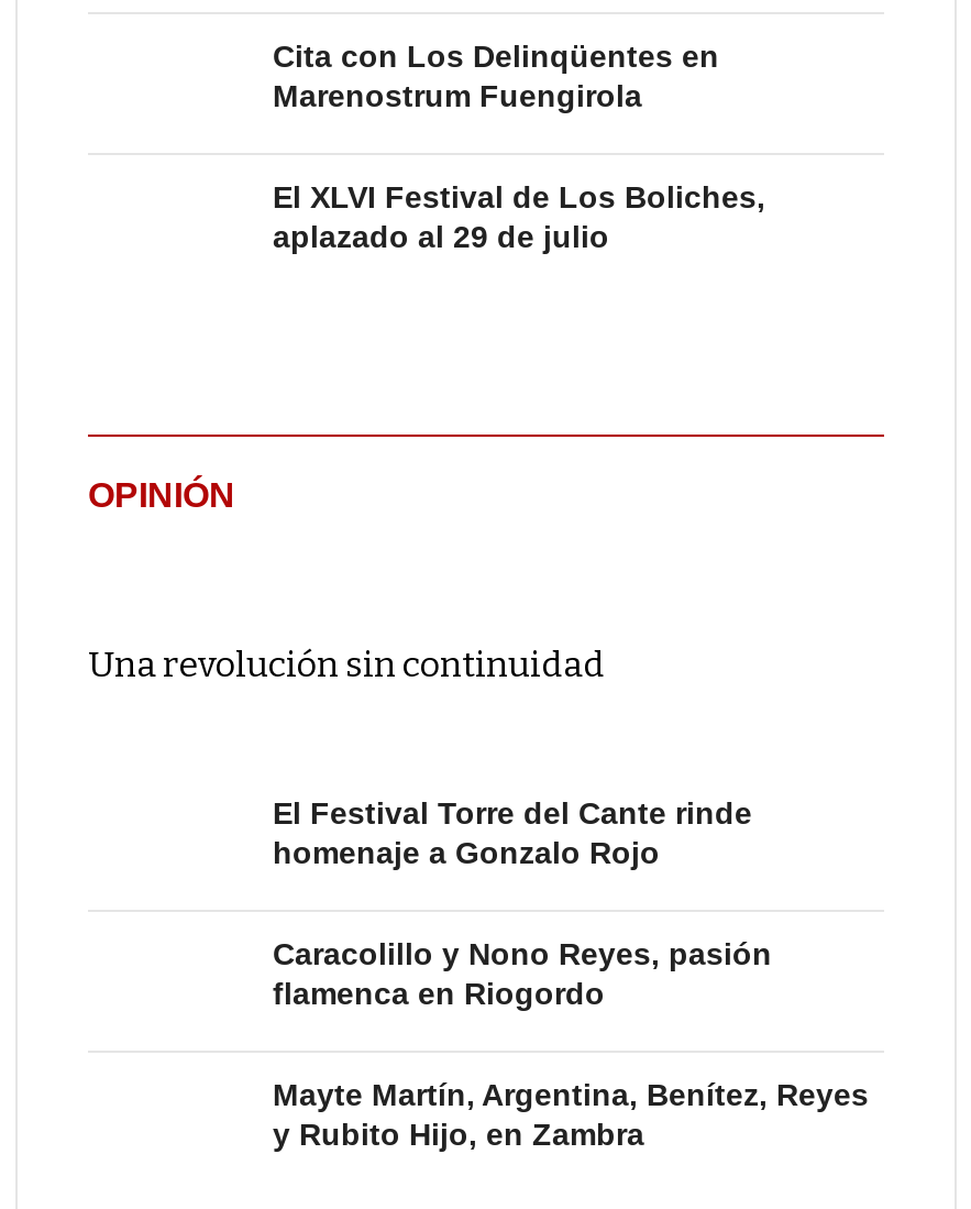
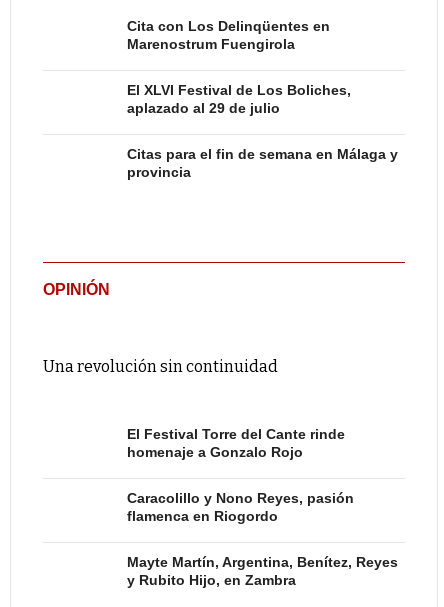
none -> [127,146,398,180] Citas para el fin de semana en Málaga y | provincia

